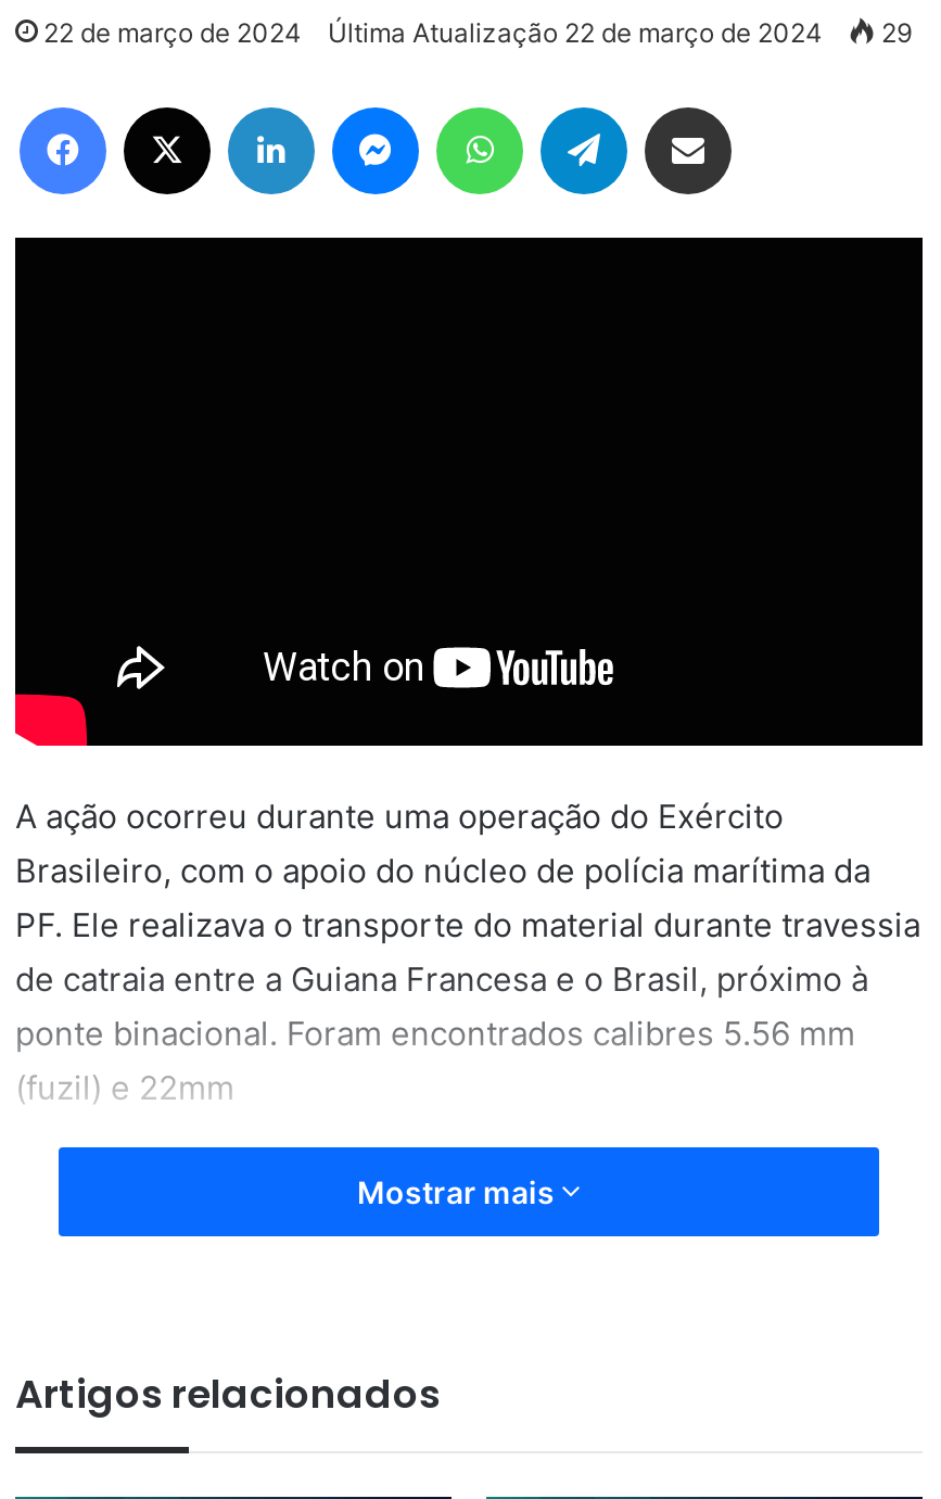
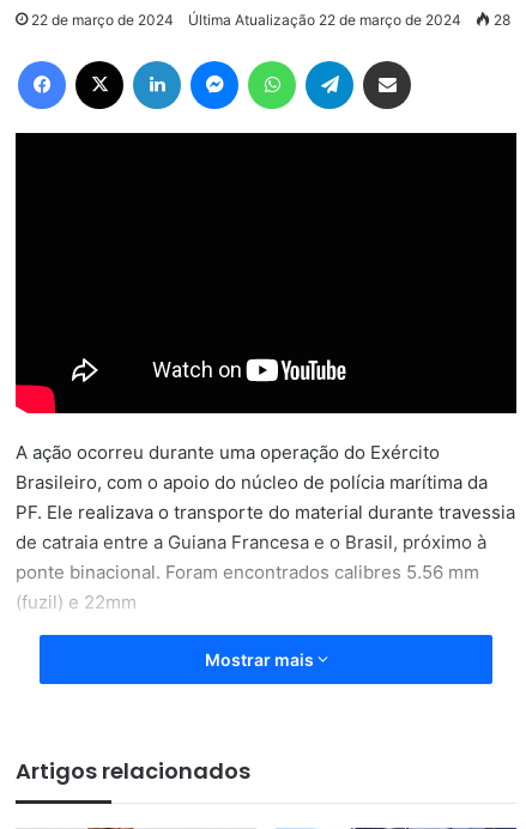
[43,16,912,49] 22 de março de 2024 Última Atualização 22 de março de 2024 29 -> [31,11,510,29] 22 de março de 2024 Última Atualização 22 de março de 2024 28

